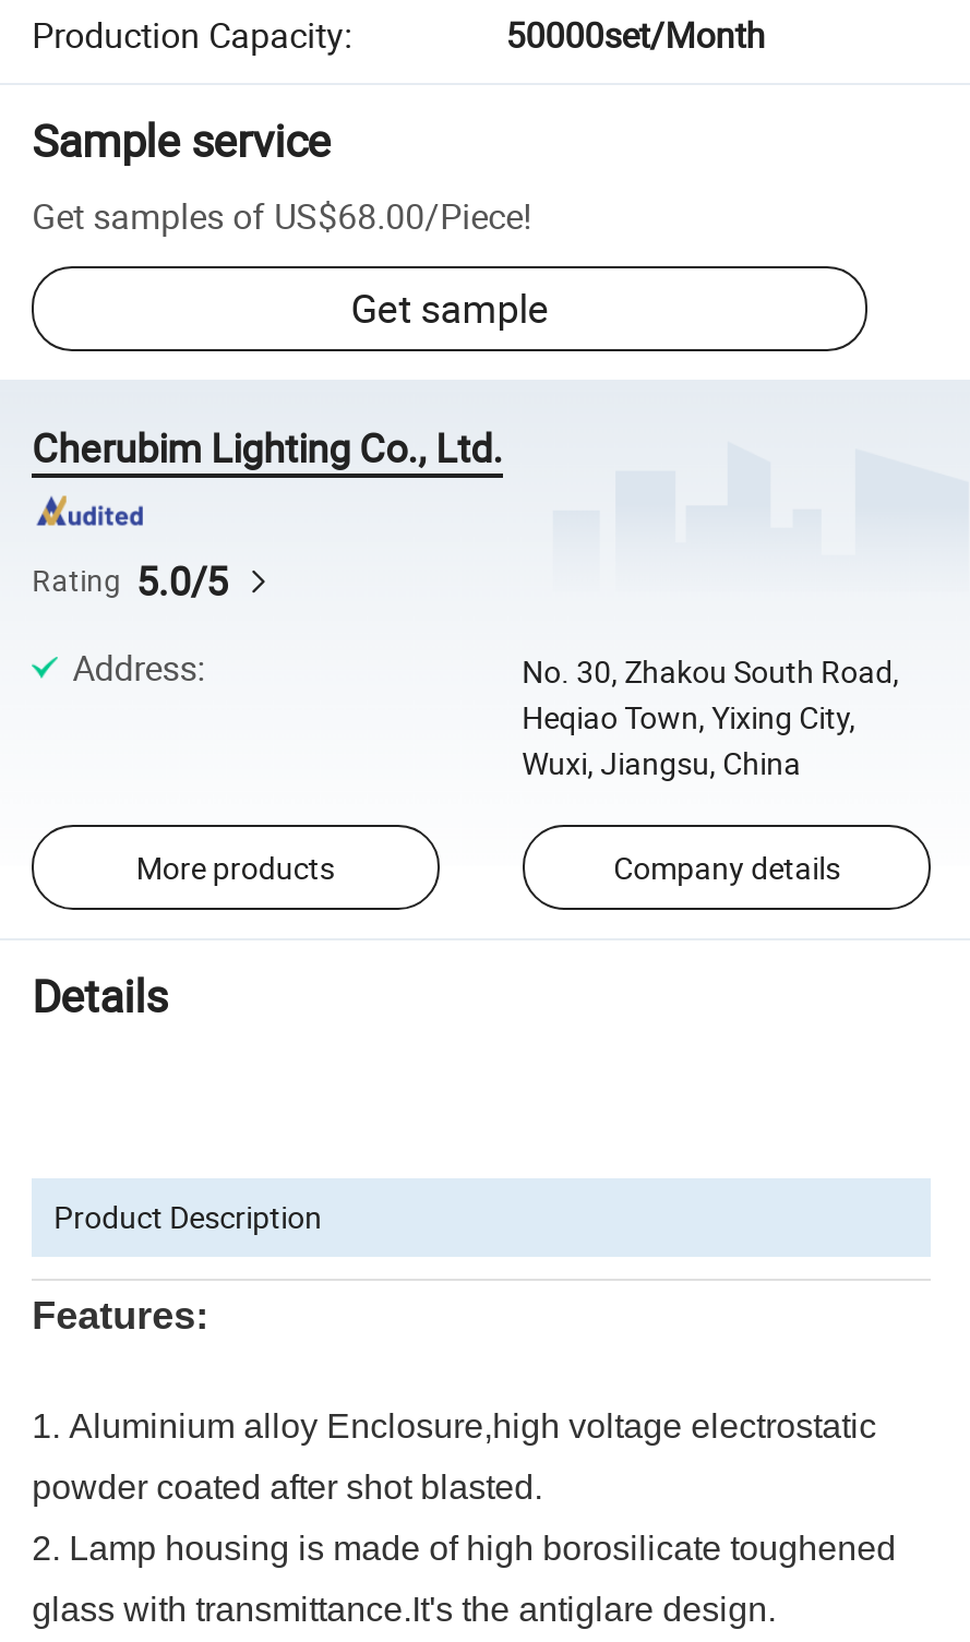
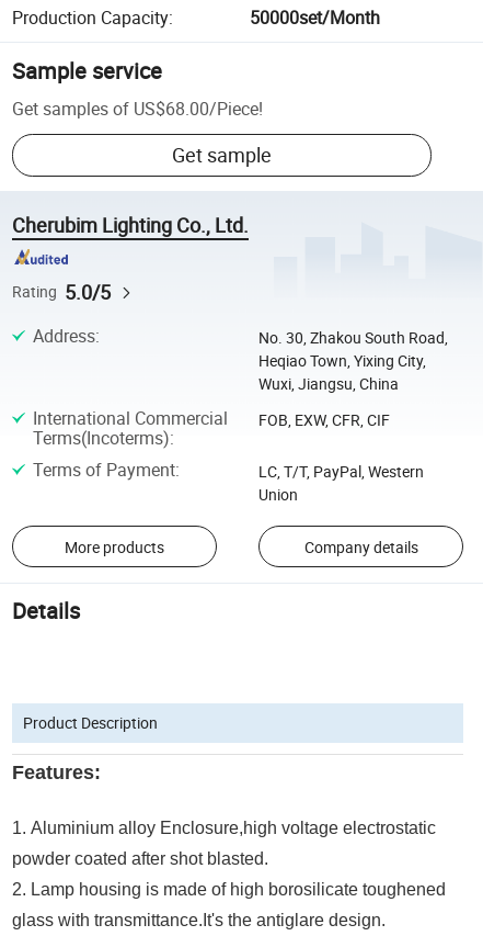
none -> [33,405,227,449] International Commercial | Terms(Incoterms):
none -> [33,409,423,505] FOB, EXW, CFR, CIF | Terms of Payment: | LC, T/T, PayPal, Western | Union

